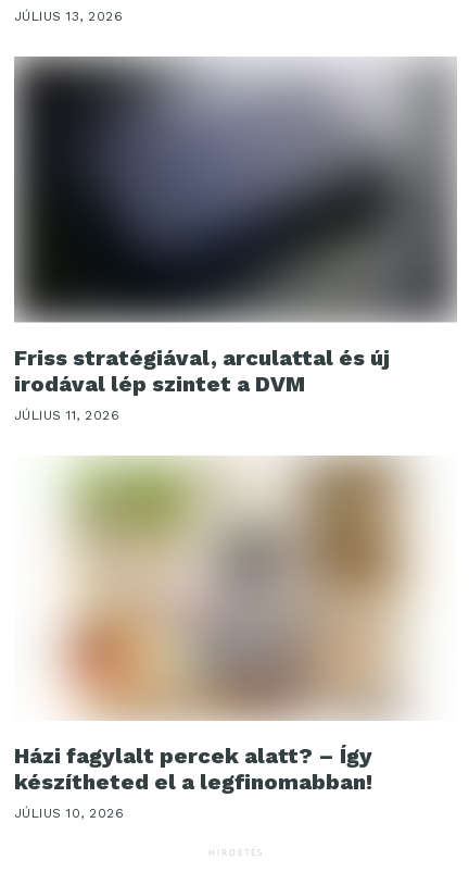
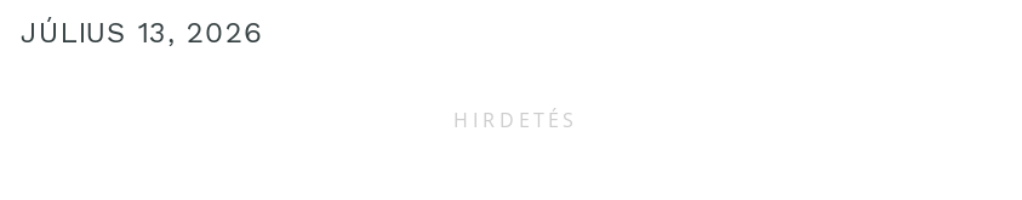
[13,55,458,422] [image] | Friss stratégiával, arculattal és új | irodával lép szintet a DVM | JÚLIUS 11, 2026 -> none
[14,456,431,821] [image] | Házi fagylalt percek alatt? – Így | készítheted el a legfinomabban! | JÚLIUS 10, 2026 -> none

